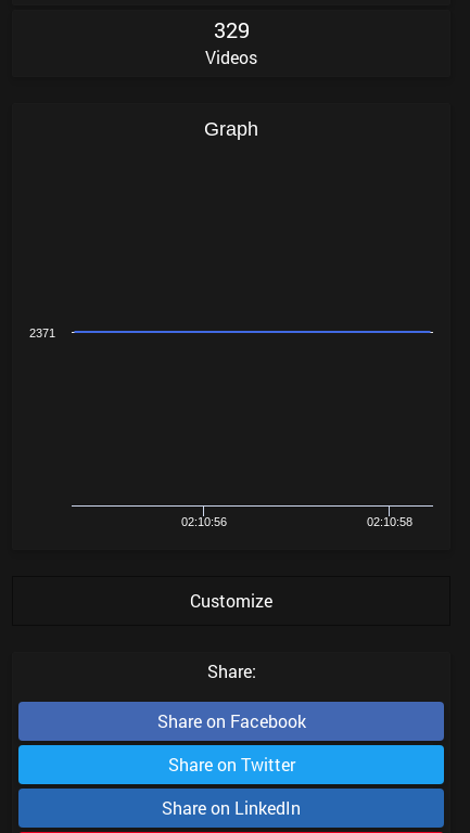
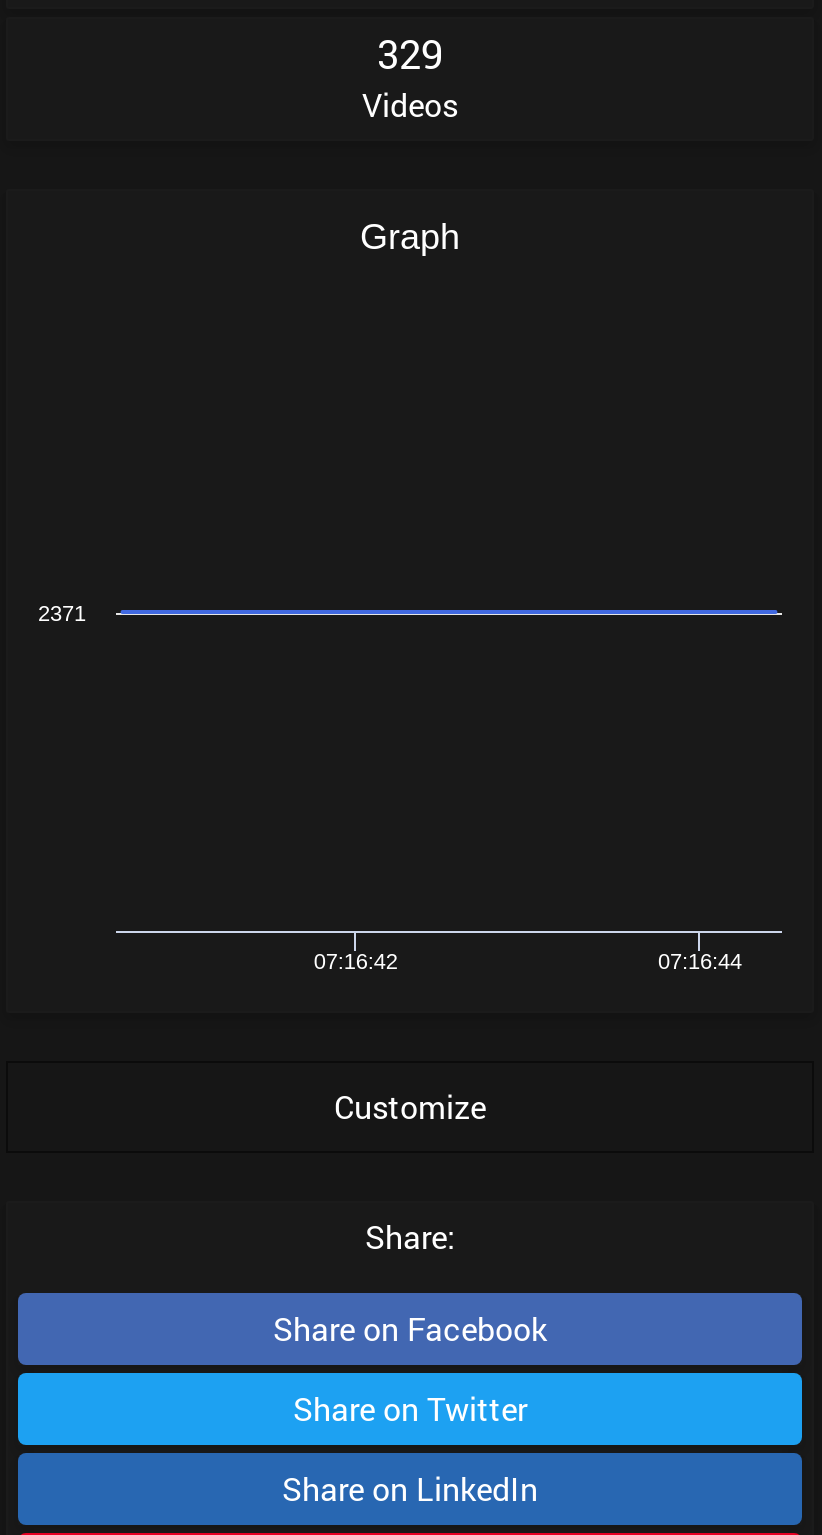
[182,515,227,528] 02:10:56 -> [314,948,398,973] 07:16:42
[368,515,413,528] 02:10:58 -> [659,948,743,973] 07:16:44

